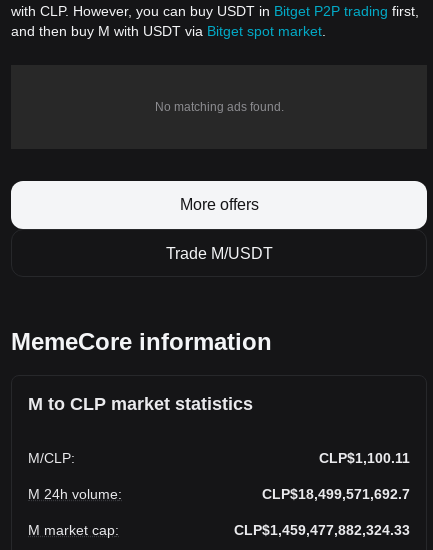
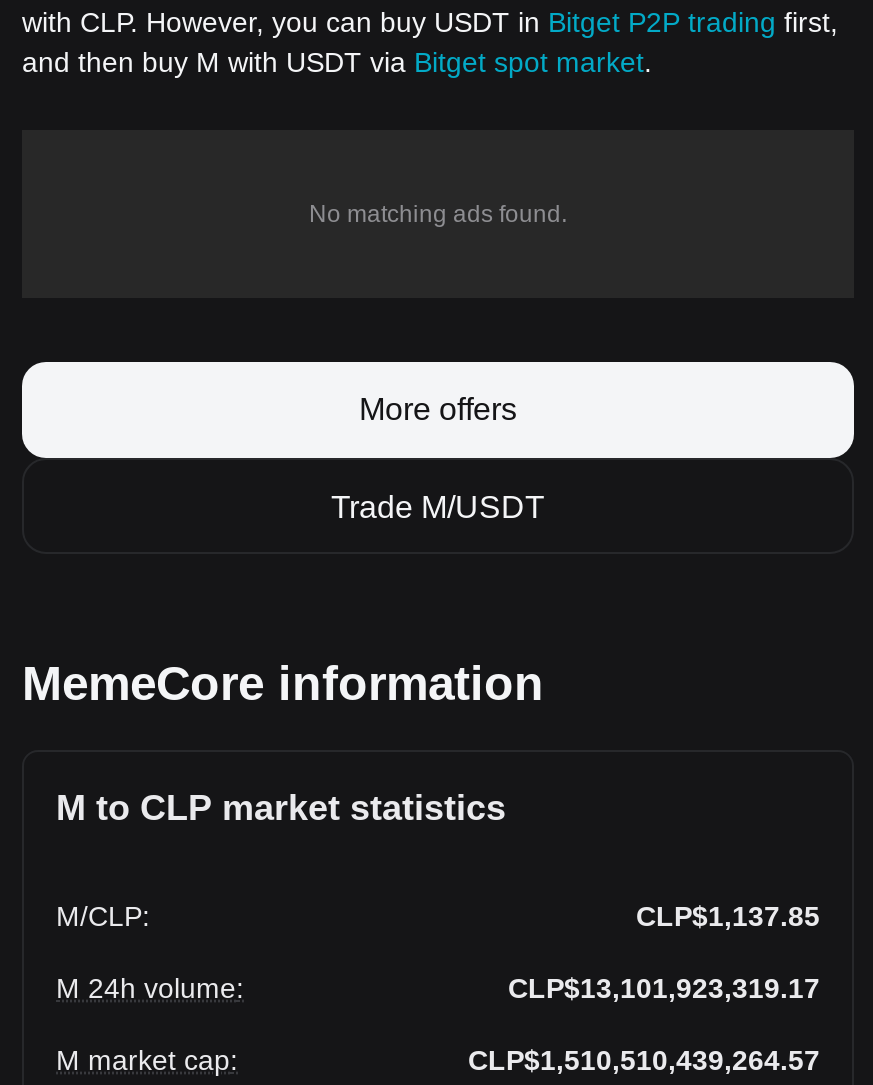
[319,450,410,466] CLP$1,100.11 -> [636,900,820,932] CLP$1,137.85
[262,486,410,502] CLP$18,499,571,692.7 -> [508,972,820,1004] CLP$13,101,923,319.17
[234,522,410,538] CLP$1,459,477,882,324.33 -> [468,1044,820,1076] CLP$1,510,510,439,264.57

